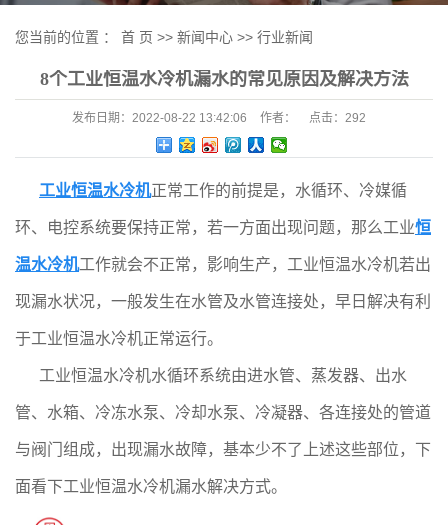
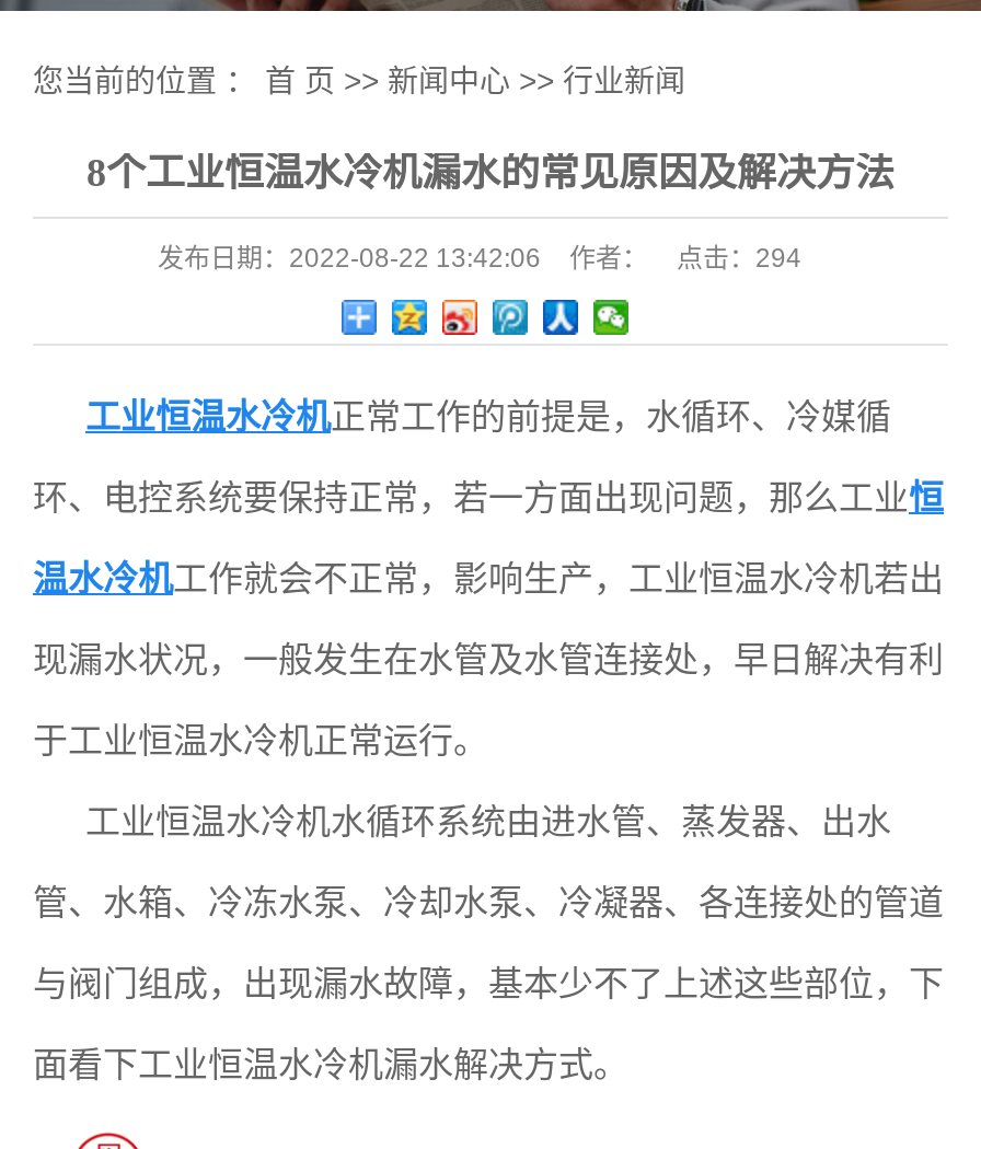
[72,111,366,125] 发布日期：2022-08-22 13:42:06 作者： 点击：292 -> [158,242,801,273] 发布日期：2022-08-22 13:42:06 作者： 点击：294

